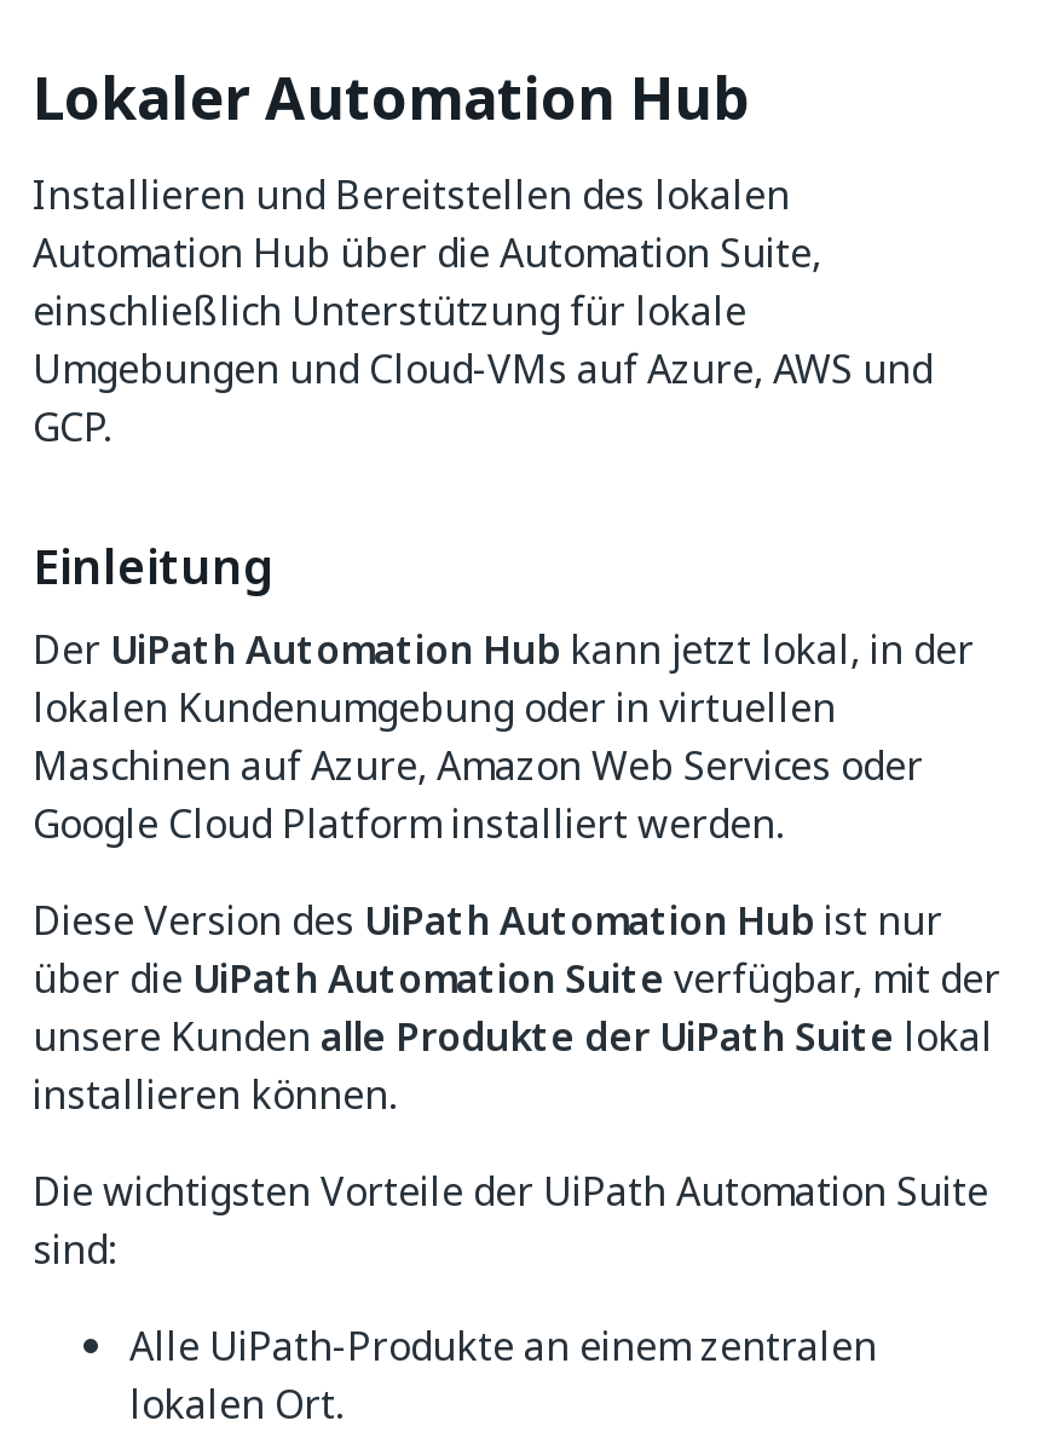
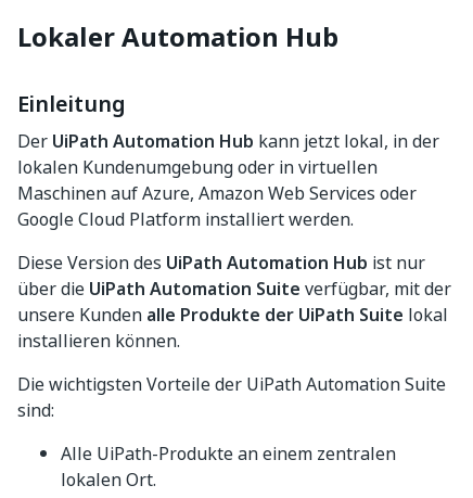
[33,166,933,456] Installieren und Bereitstellen des lokalen | Automation Hub über die Automation Suite, | einschließlich Unterstützung für lokale | Umgebungen und Cloud-VMs auf Azure, AWS und | GCP. -> none

